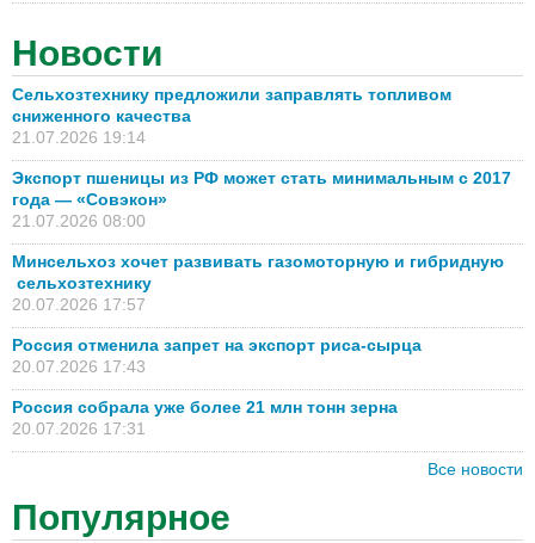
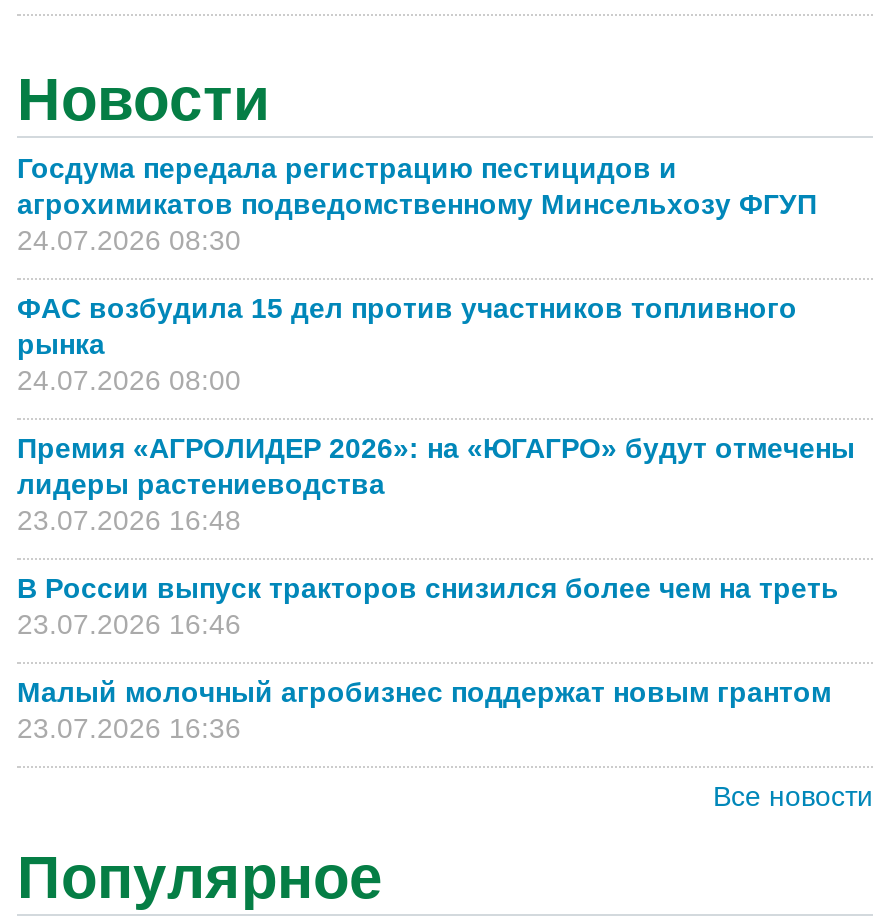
[12,84,451,146] Сельхозтехнику предложили заправлять топливом | сниженного качества | 21.07.2026 19:14 -> [17,151,817,255] Госдума передала регистрацию пестицидов и | агрохимикатов подведомственному Минсельхозу ФГУП | 24.07.2026 08:30
[12,168,511,230] Экспорт пшеницы из РФ может стать минимальным с 2017 | года — «Совэкон» | 21.07.2026 08:00 -> [17,291,797,395] ФАС возбудила 15 дел против участников топливного | рынка | 24.07.2026 08:00
[12,251,504,313] Минсельхоз хочет развивать газомоторную и гибридную | сельхозтехнику | 20.07.2026 17:57 -> [17,431,855,535] Премия «АГРОЛИДЕР 2026»: на «ЮГАГРО» будут отмечены | лидеры растениеводства | 23.07.2026 16:48
[12,335,426,375] Россия отменила запрет на экспорт риса-сырца | 20.07.2026 17:43 -> [17,571,847,639] В России выпуск тракторов снизился более чем на треть | 23.07.2026 16:46
[12,397,398,437] Россия собрала уже более 21 млн тонн зерна | 20.07.2026 17:31 -> [17,675,839,743] Малый молочный агробизнес поддержат новым грантом | 23.07.2026 16:36

